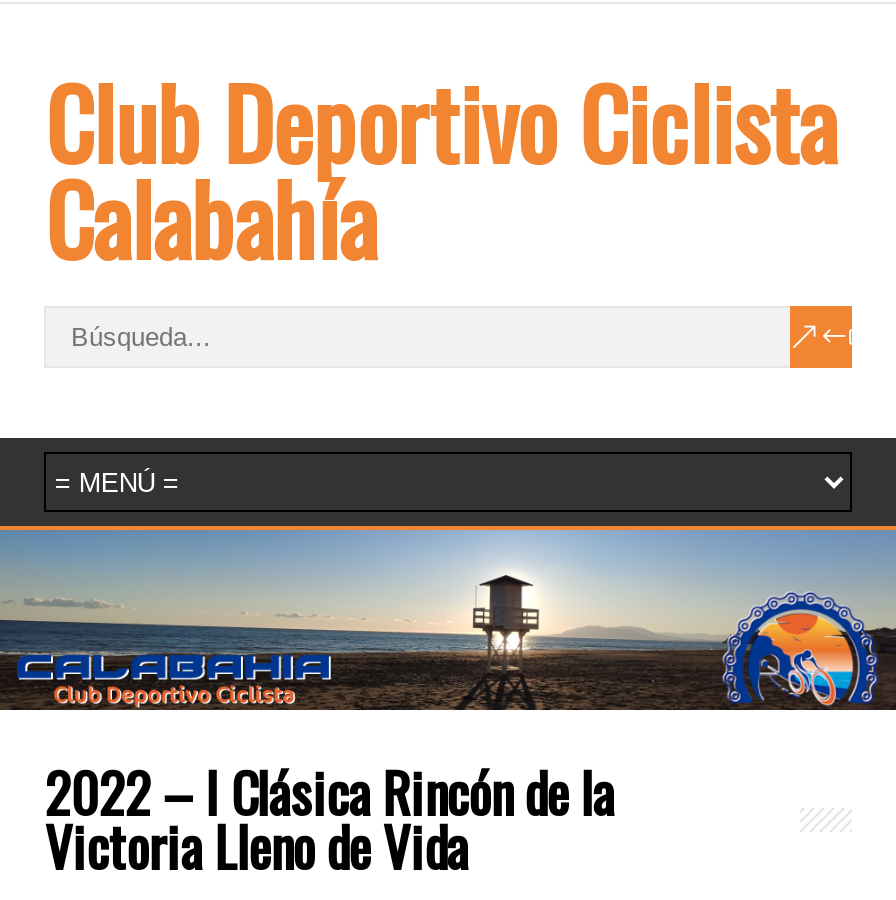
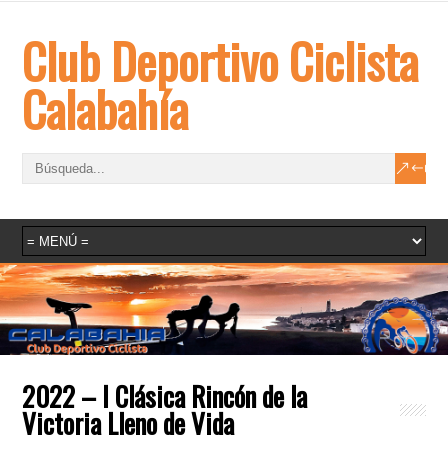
[6,528,890,712] [image] -> [3,264,445,355] [image]

